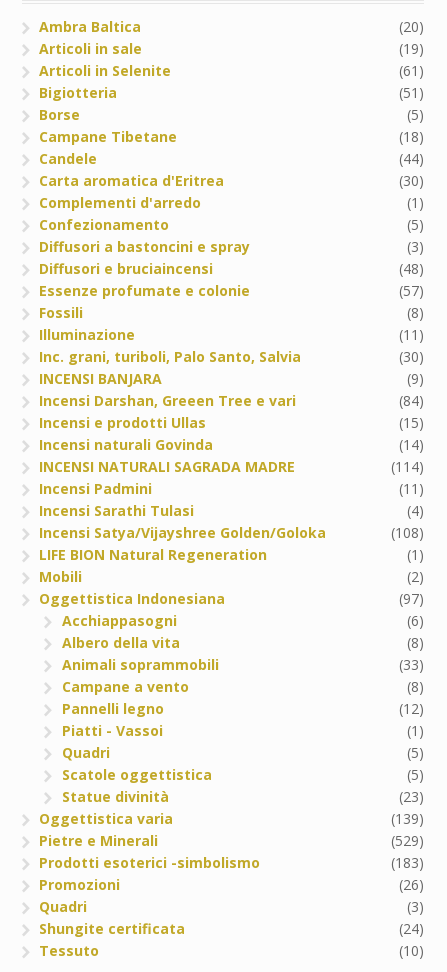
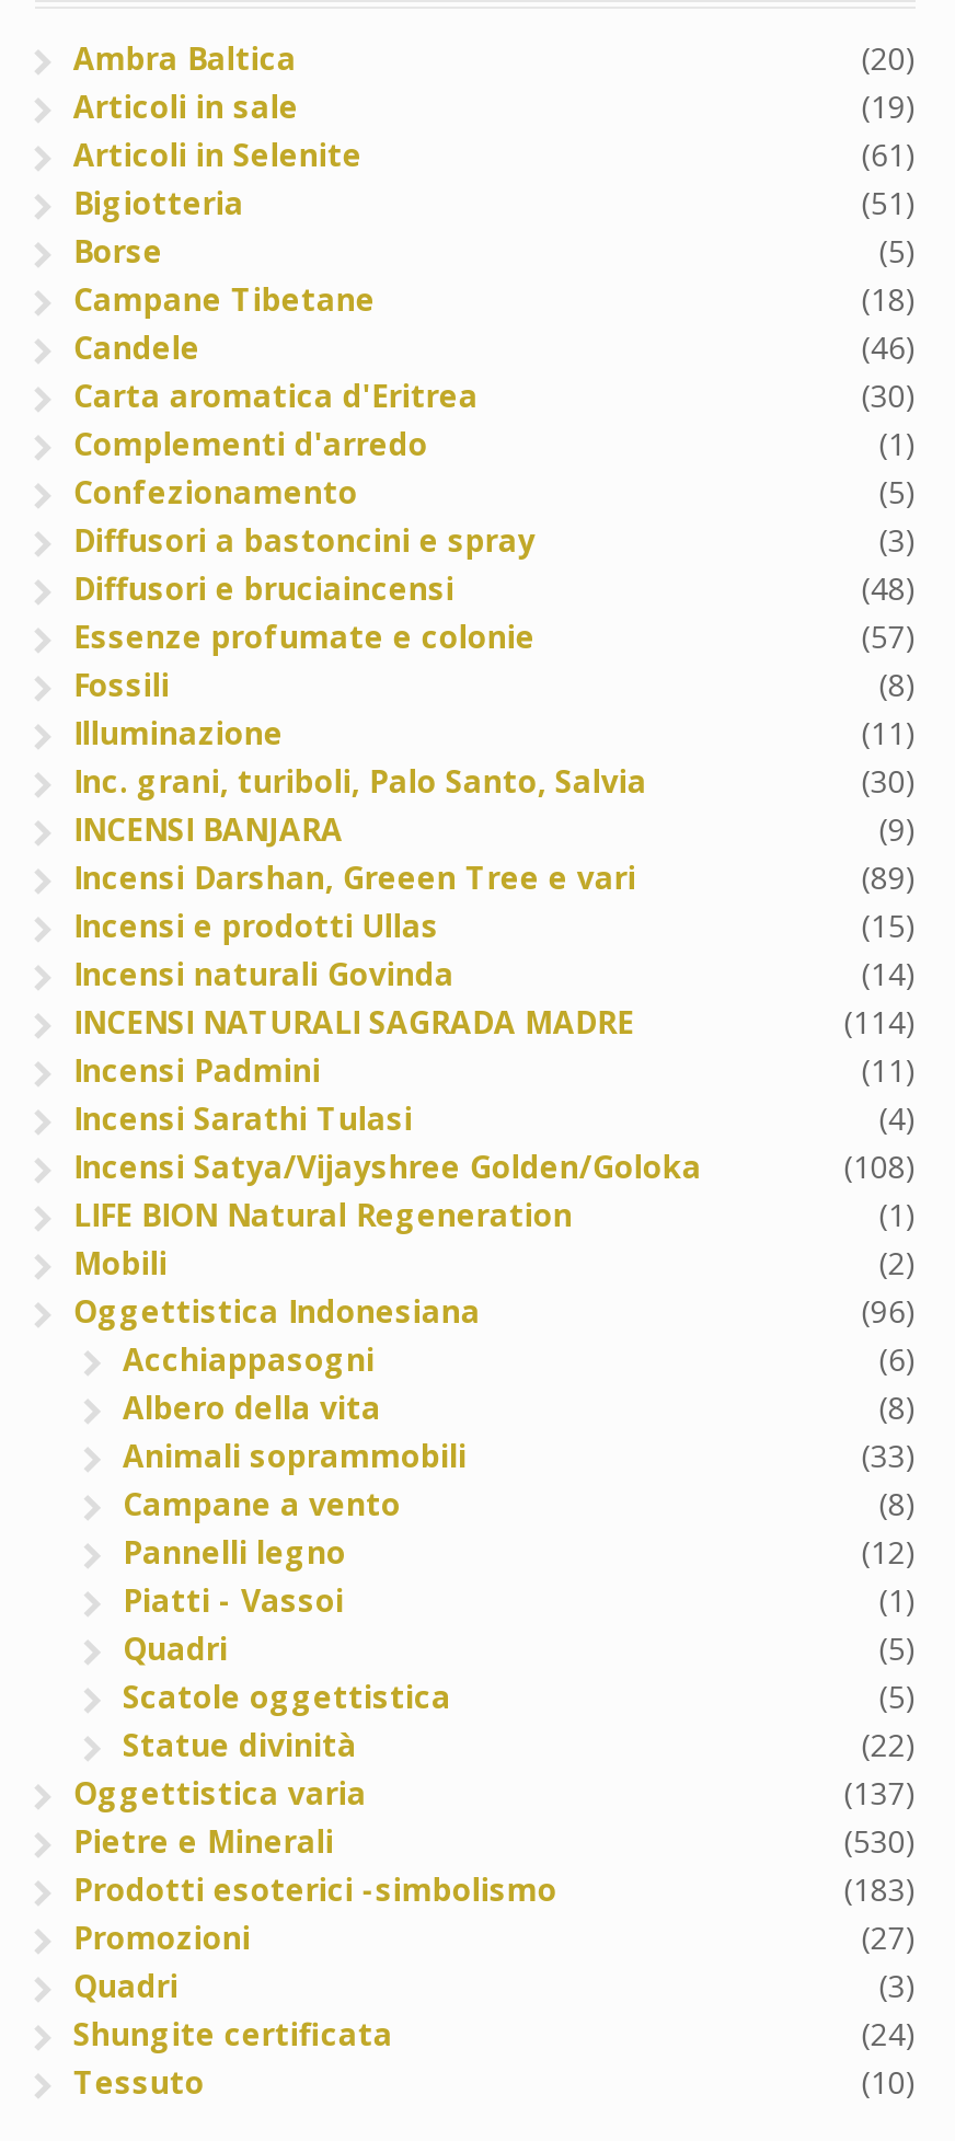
[399,149,424,168] (44) -> [862,327,916,369] (46)
[399,391,424,410] (84) -> [862,857,916,899] (89)
[399,589,424,608] (97) -> [862,1291,916,1333] (96)
[399,787,424,806] (23) -> [862,1725,916,1766] (22)
[391,809,424,828] (139) -> [844,1773,916,1814] (137)
[391,831,424,850] (529) -> [844,1821,916,1863] (530)
[399,875,424,894] (26) -> [862,1917,916,1959] (27)

